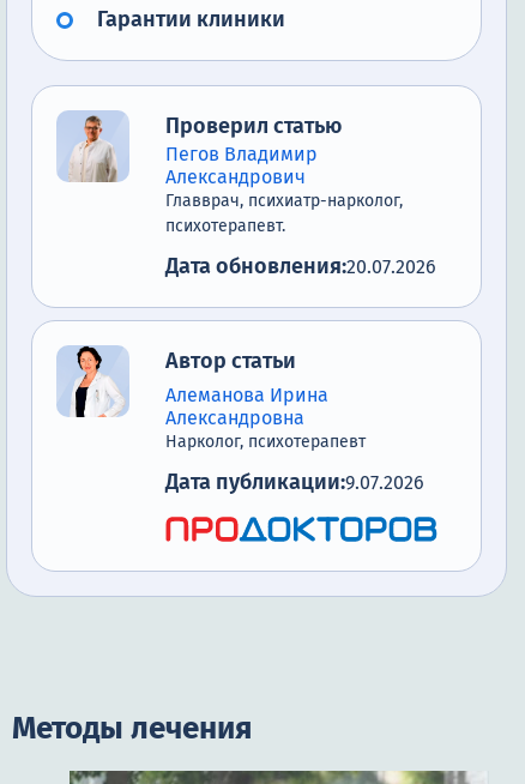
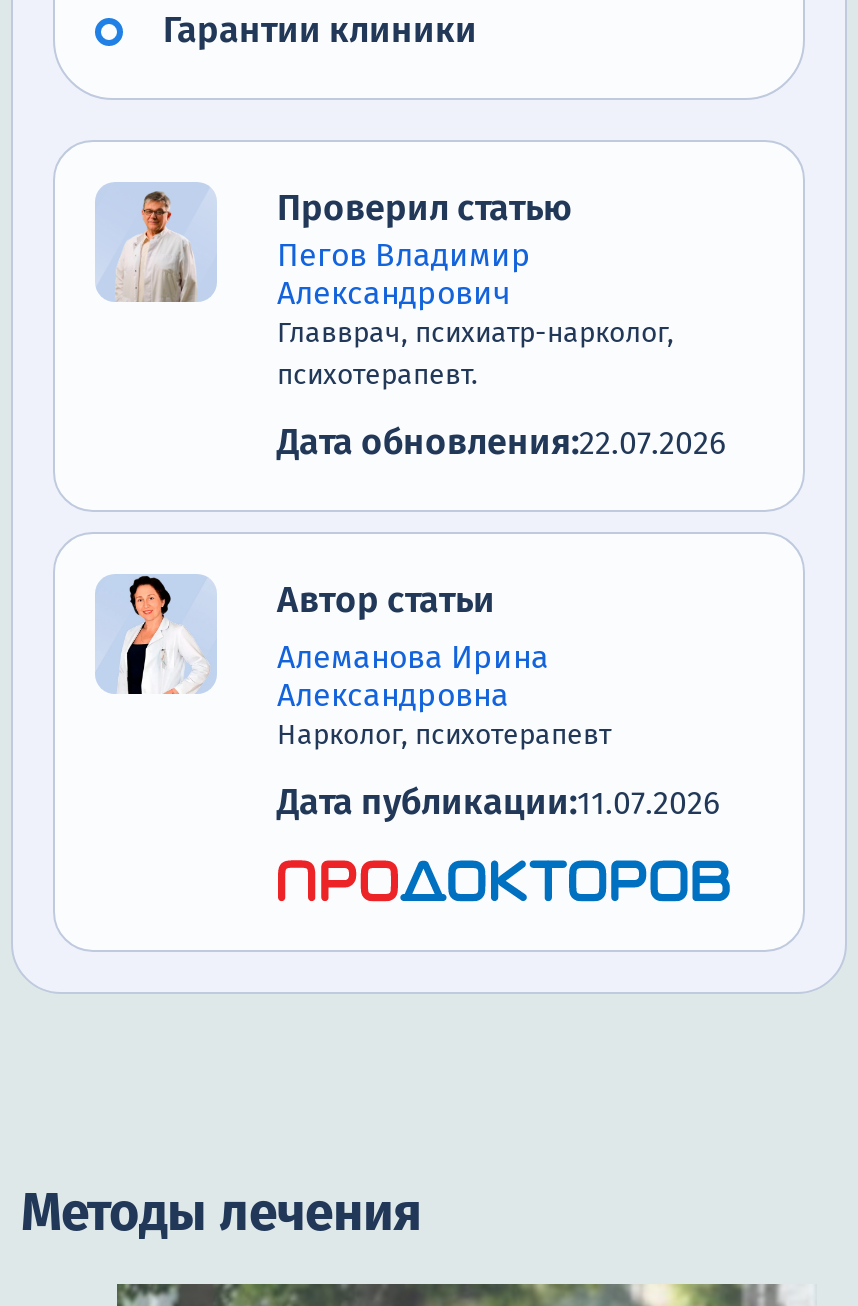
[165,253,436,280] Дата обновления:20.07.2026 -> [277,421,727,465] Дата обновления:22.07.2026
[165,469,424,496] Дата публикации:9.07.2026 -> [277,781,721,825] Дата публикации:11.07.2026

